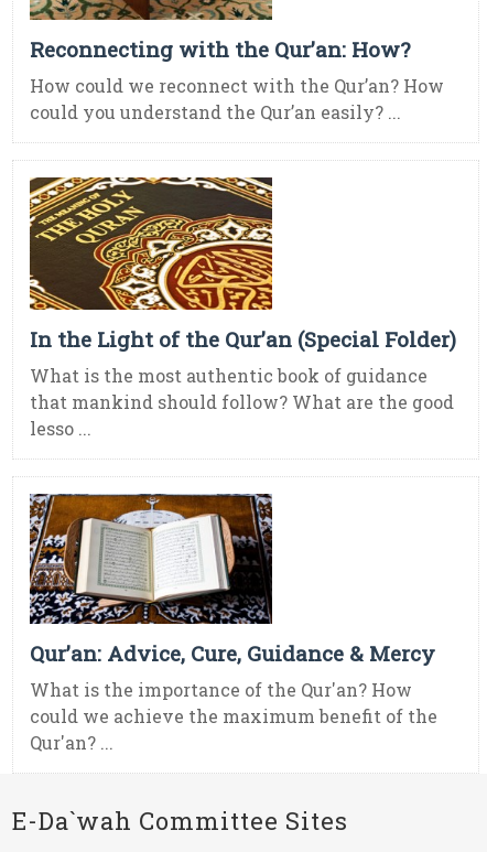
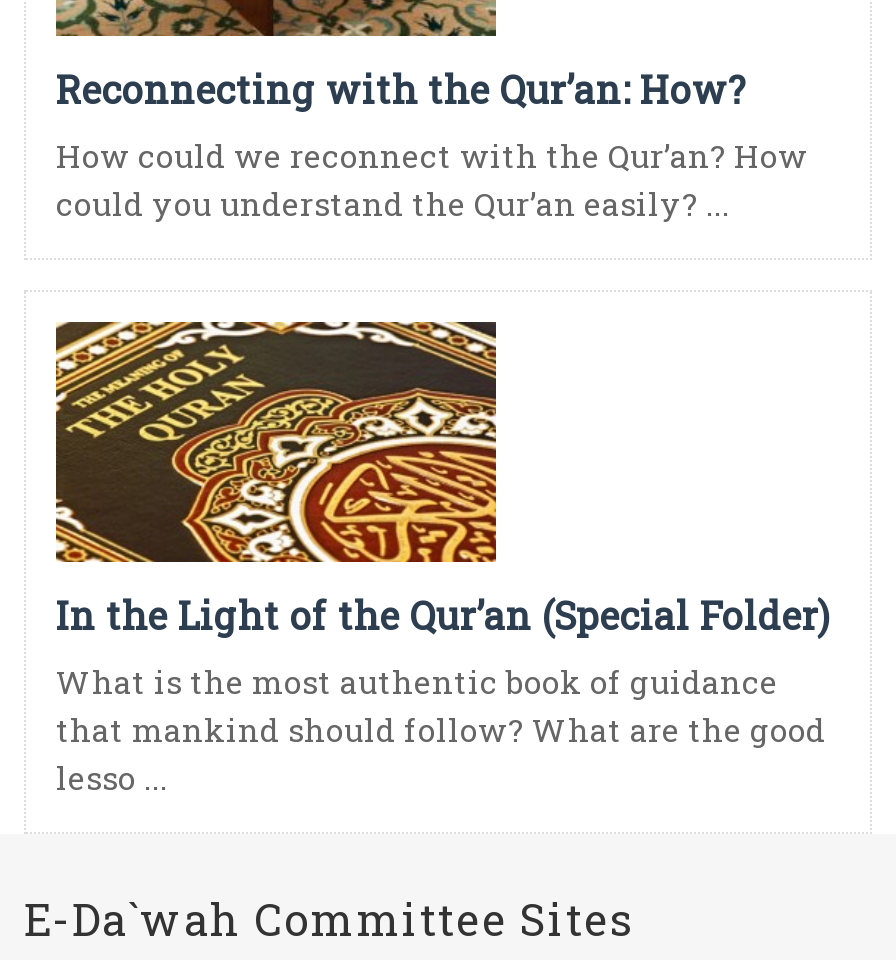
[29,493,437,754] [image] | Qur’an: Advice, Cure, Guidance & Mercy | What is the importance of the Qur'an? How | could we achieve the maximum benefit of the | Qur'an? ... -> none

